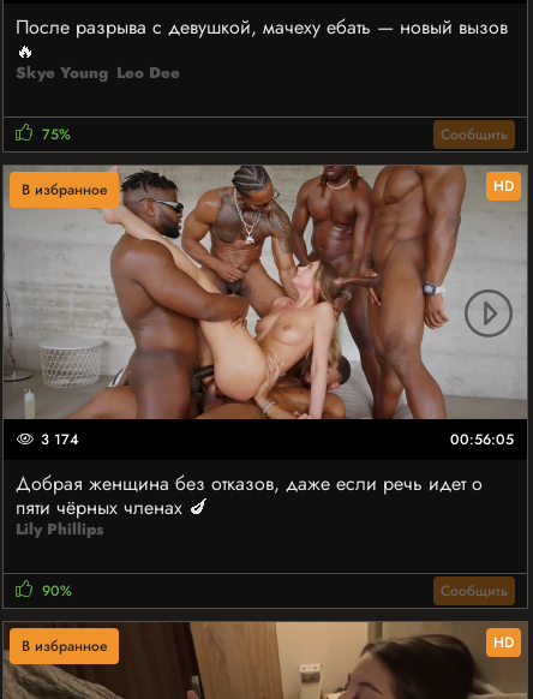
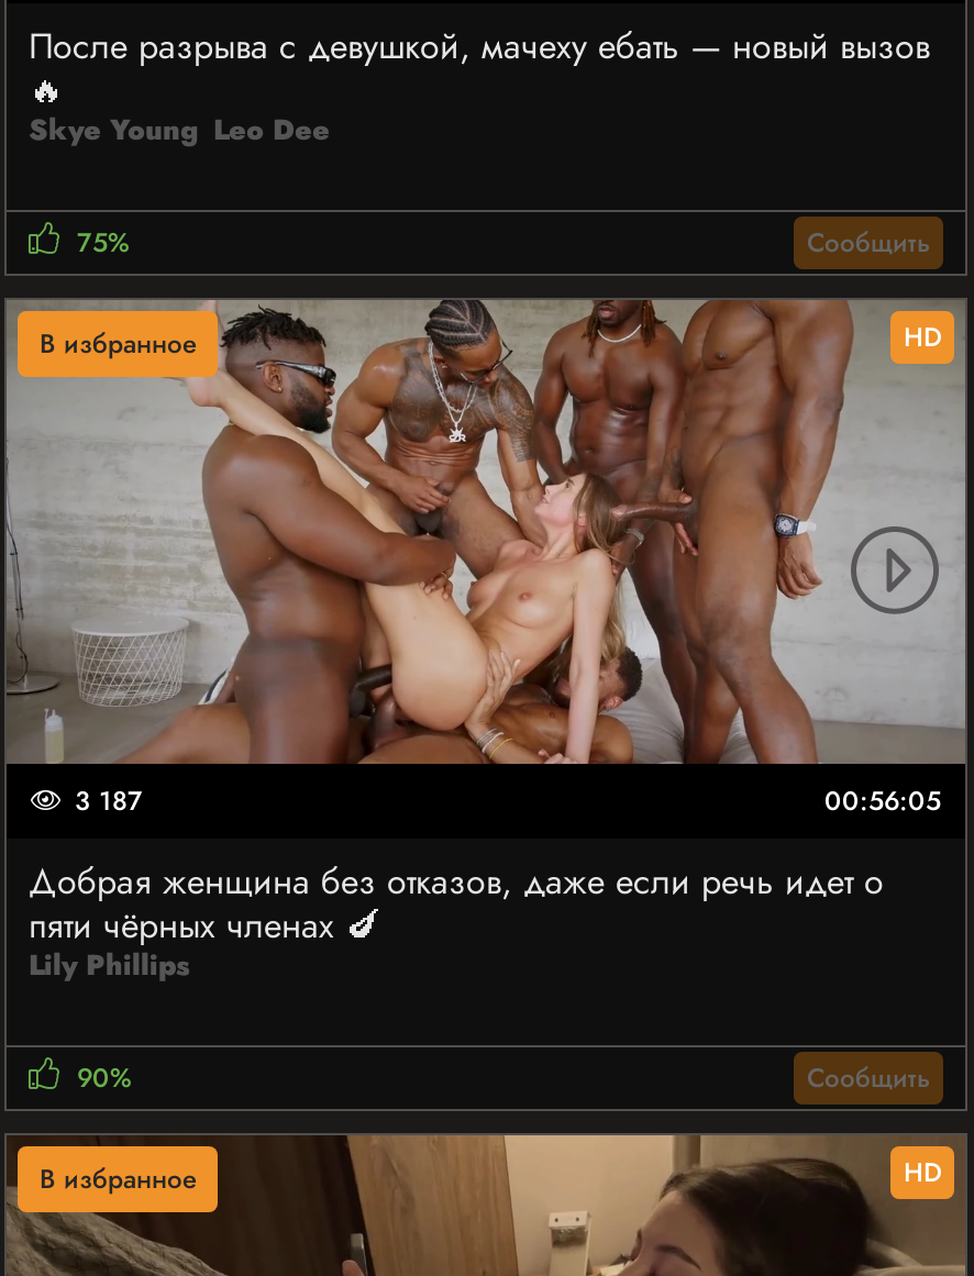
[41,429,79,451] 3 174 -> [75,782,143,821] 3 187

